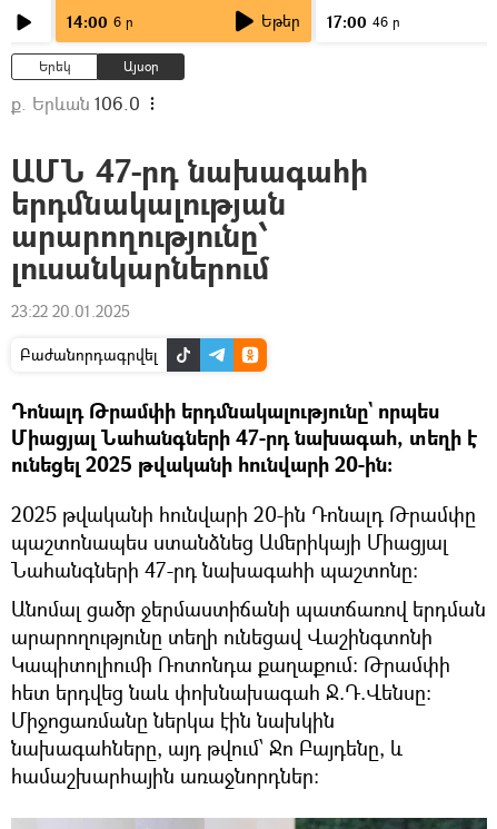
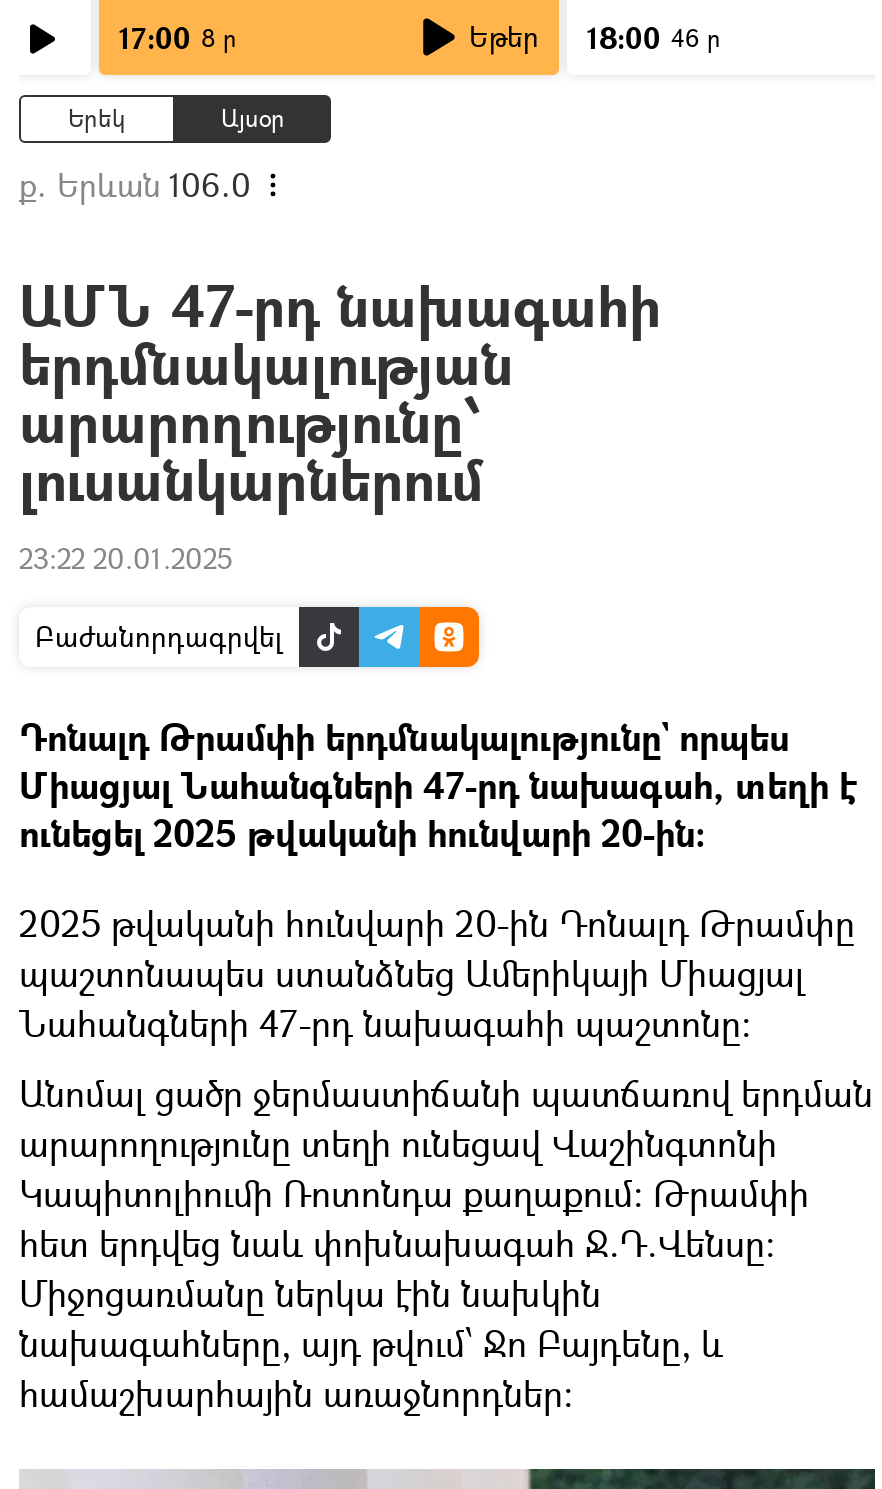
[67,11,133,32] 14:00 6 ր -> [119,19,237,57] 17:00 8 ր
[261,10,400,32] Եթեր 17:00 46 ր -> [469,17,721,57] Եթեր 18:00 46 ր

